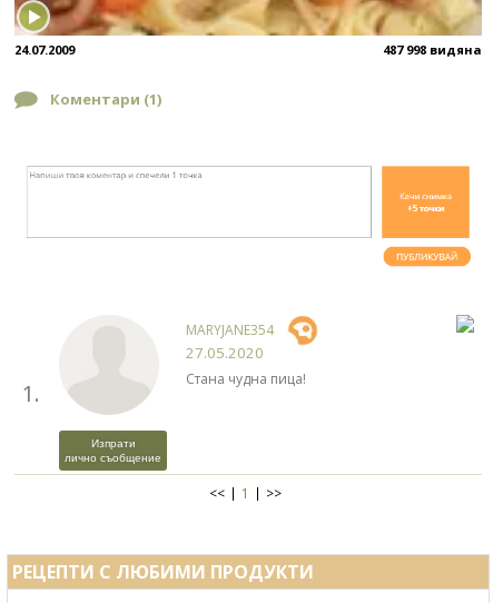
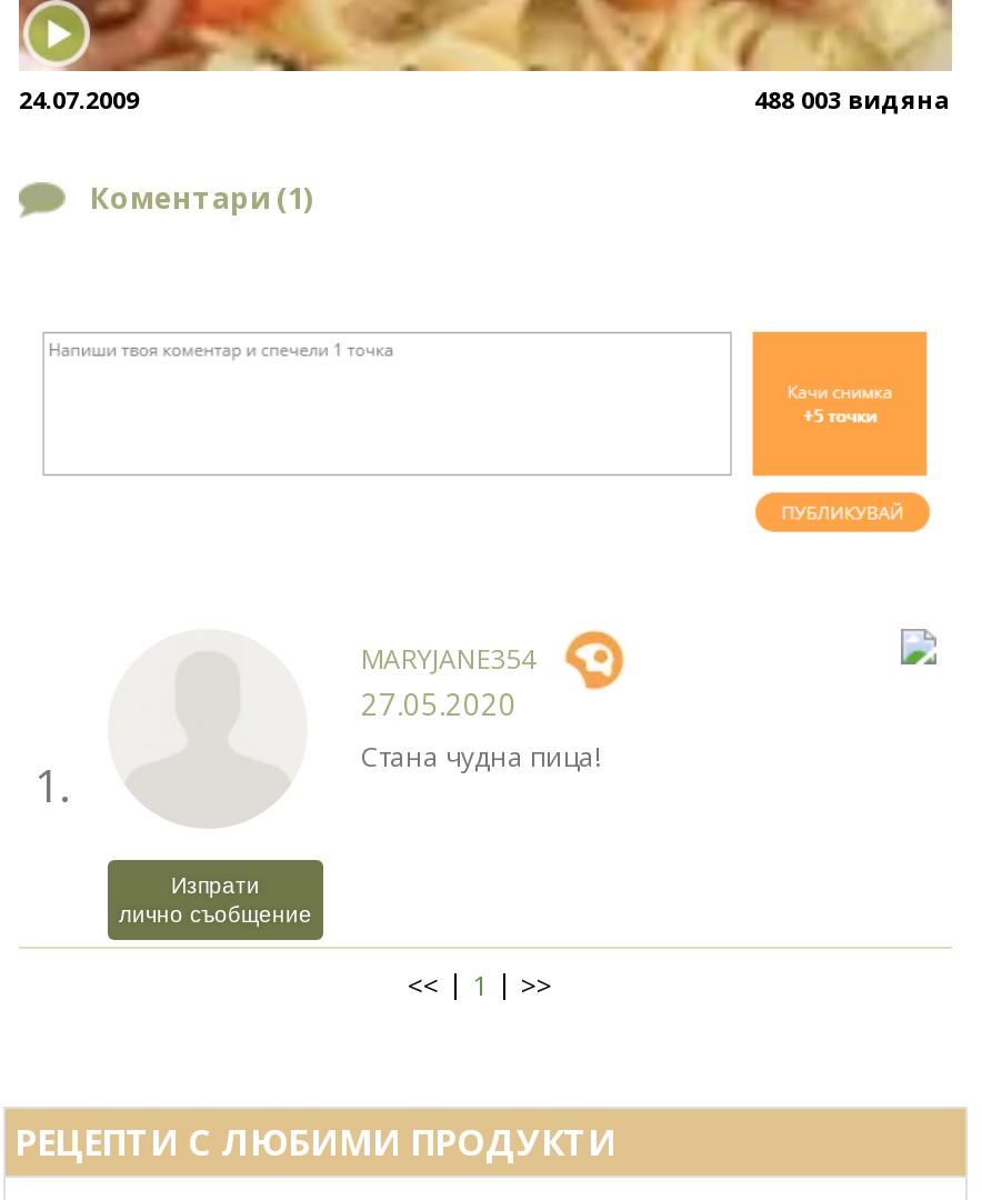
[383,41,482,57] 487 998 видяна -> [754,81,952,115] 488 003 видяна

